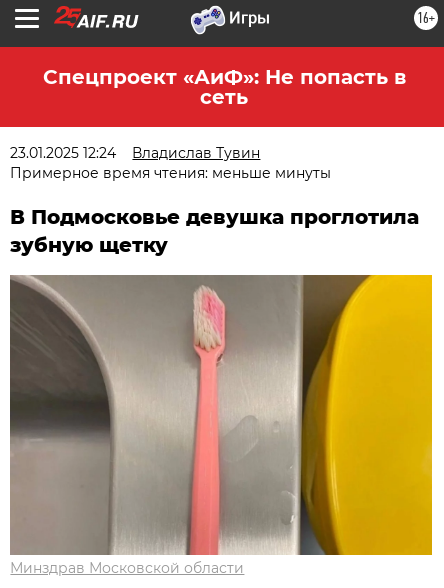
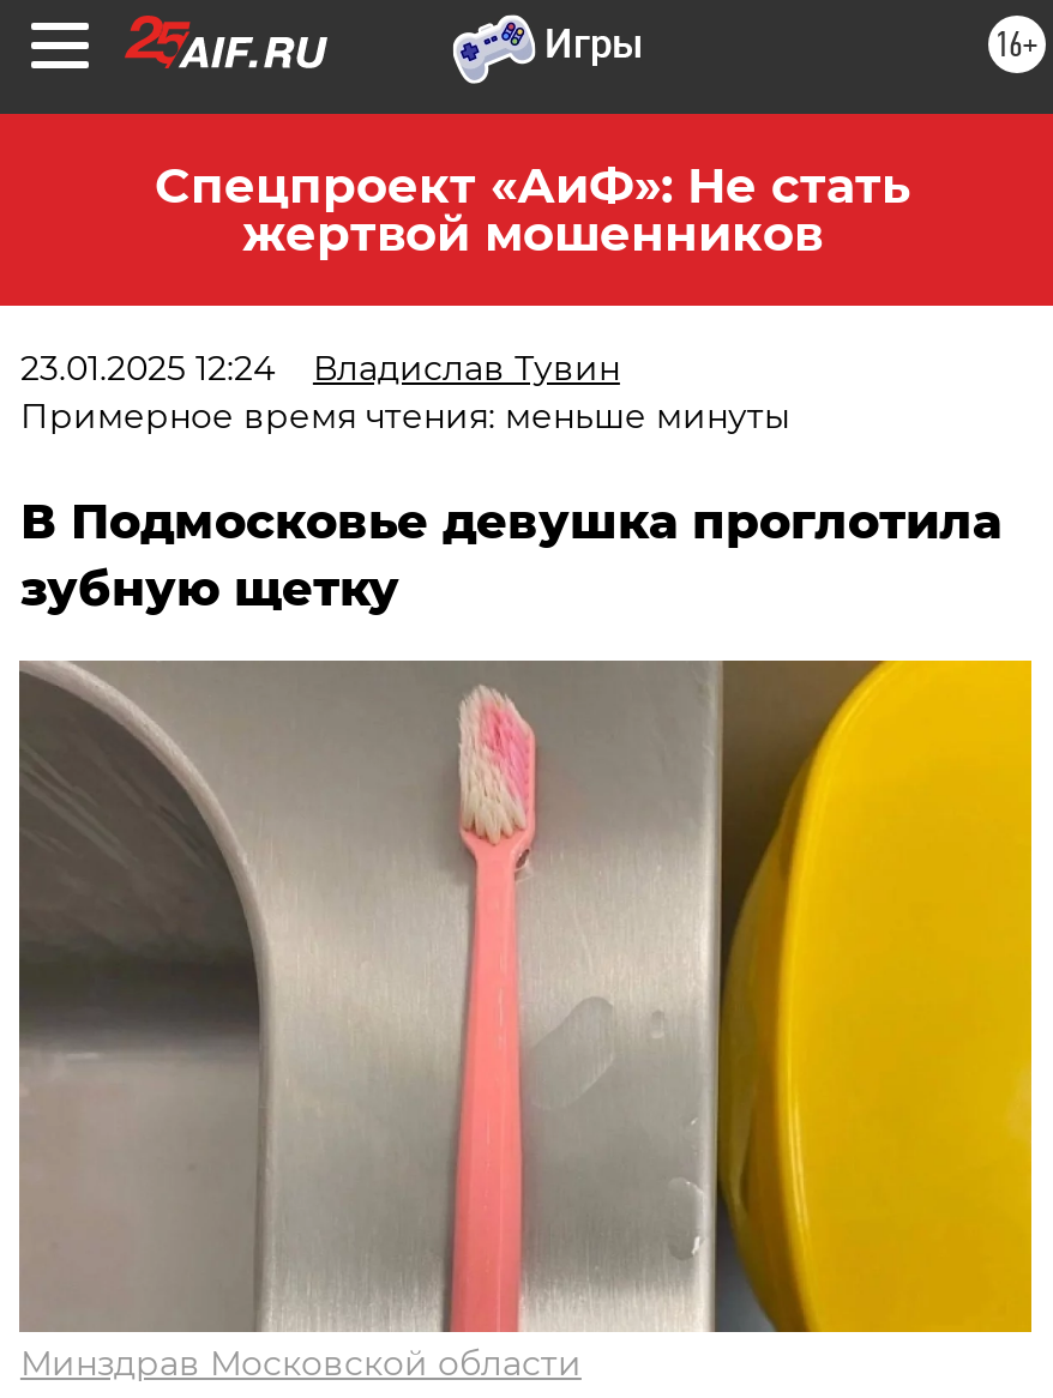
[42,65,405,109] Спецпроект «АиФ»: Не попасть в | сеть -> [155,157,910,263] Спецпроект «АиФ»: Не стать | жертвой мошенников

